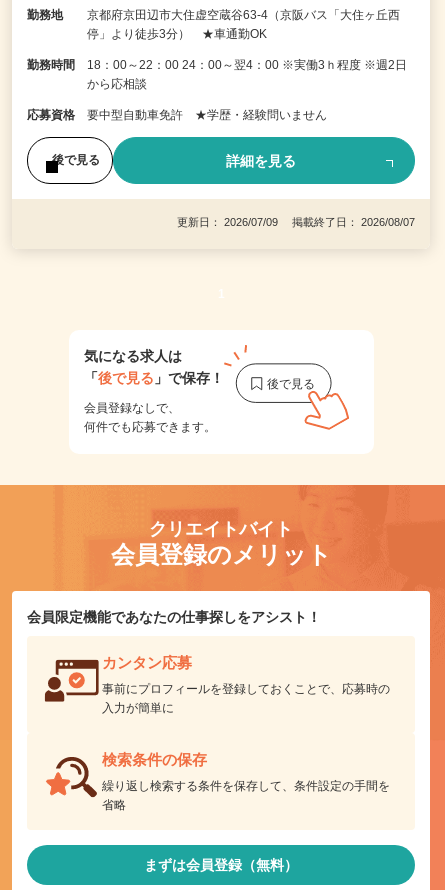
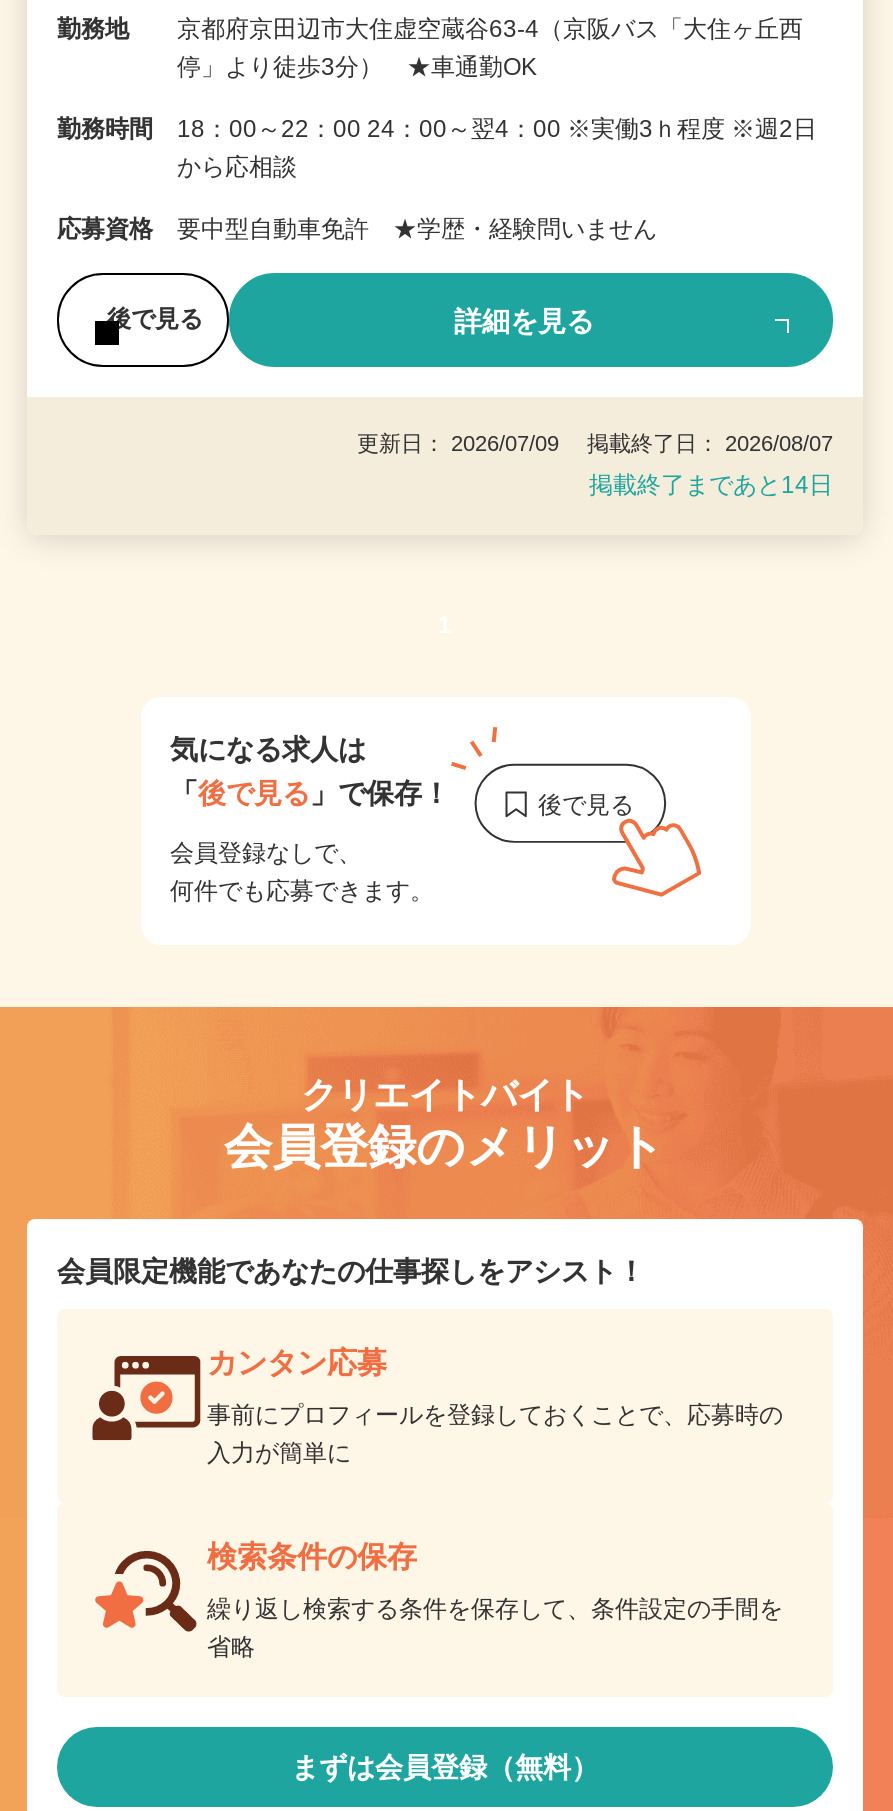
none -> [589,470,833,498] 掲載終了まであと14日

